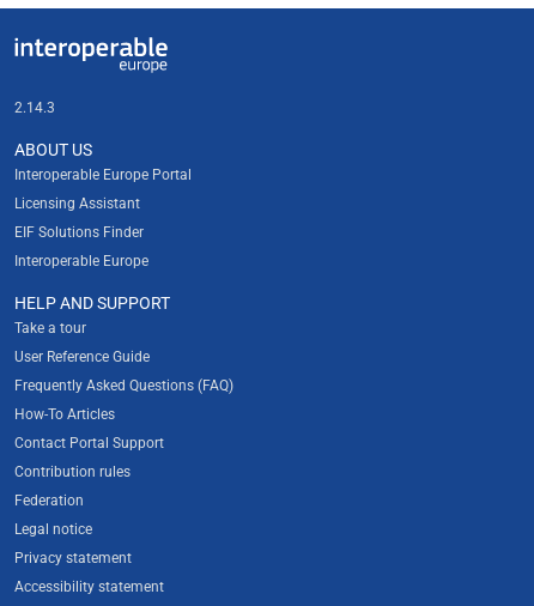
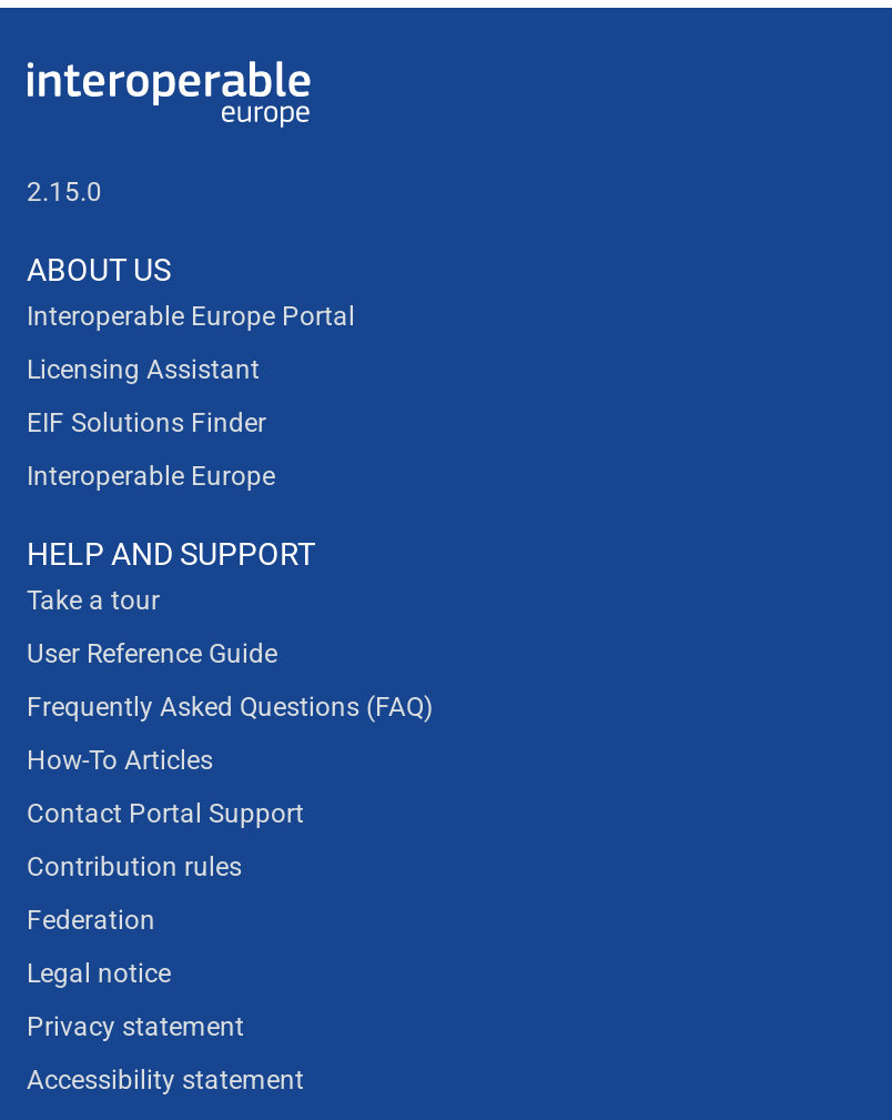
[14,99,55,116] 2.14.3 -> [27,176,102,208] 2.15.0

